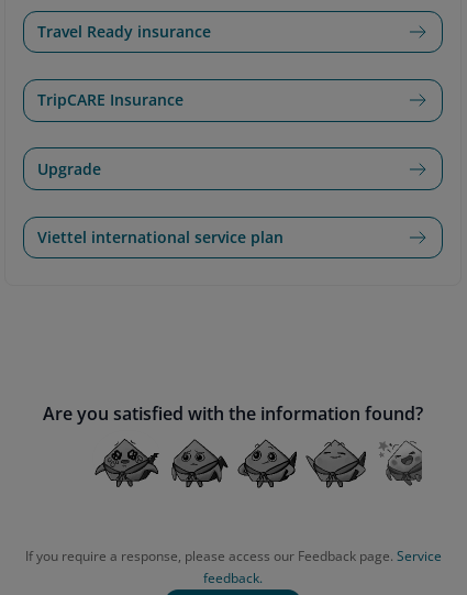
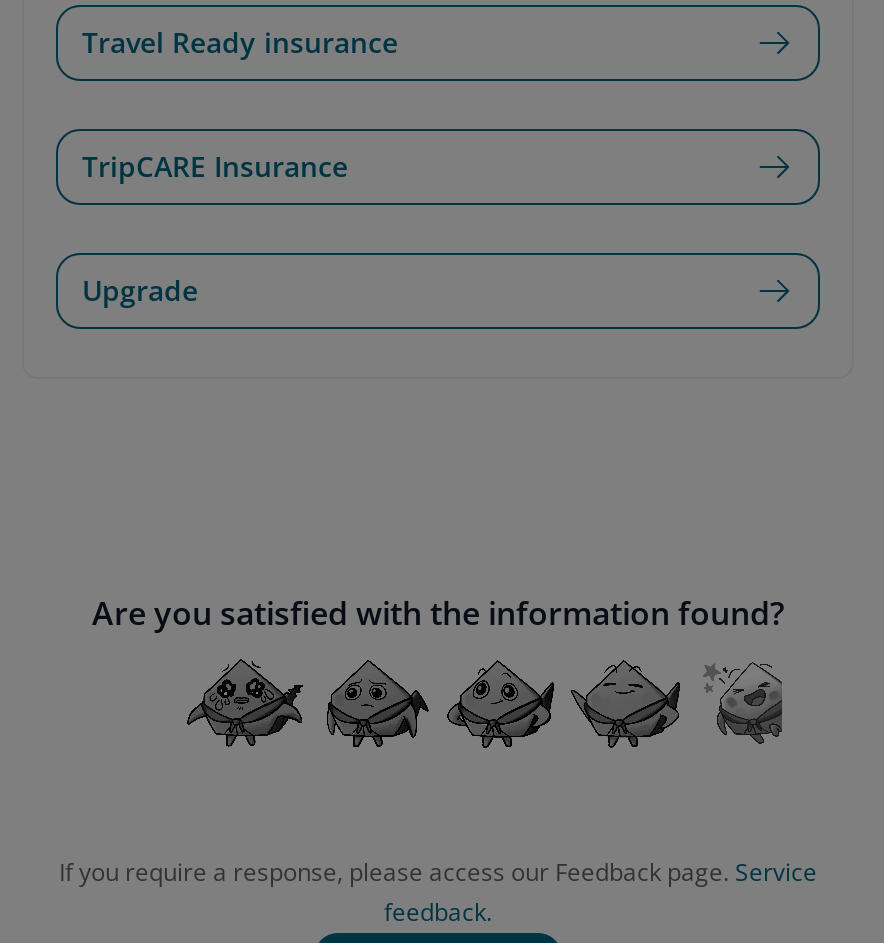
[37,226,283,247] Viettel international service plan -> none

